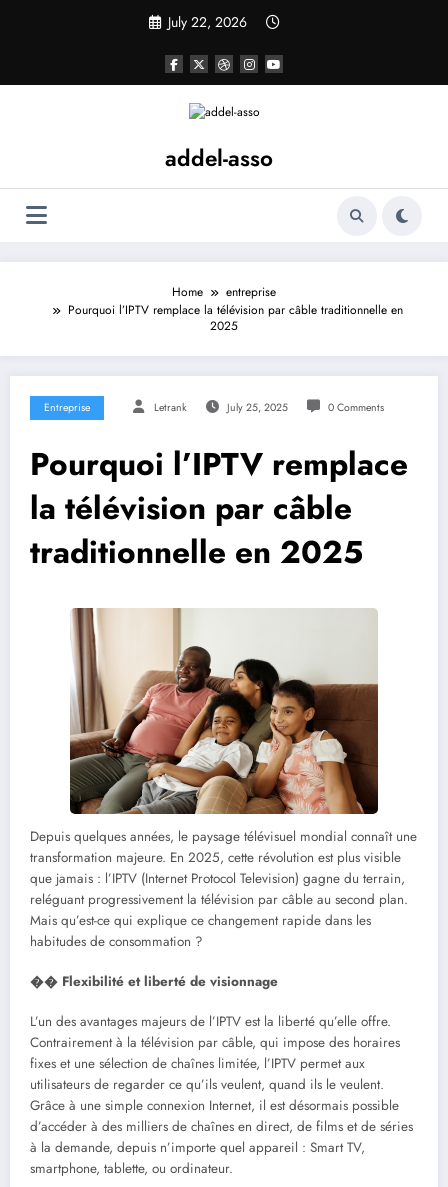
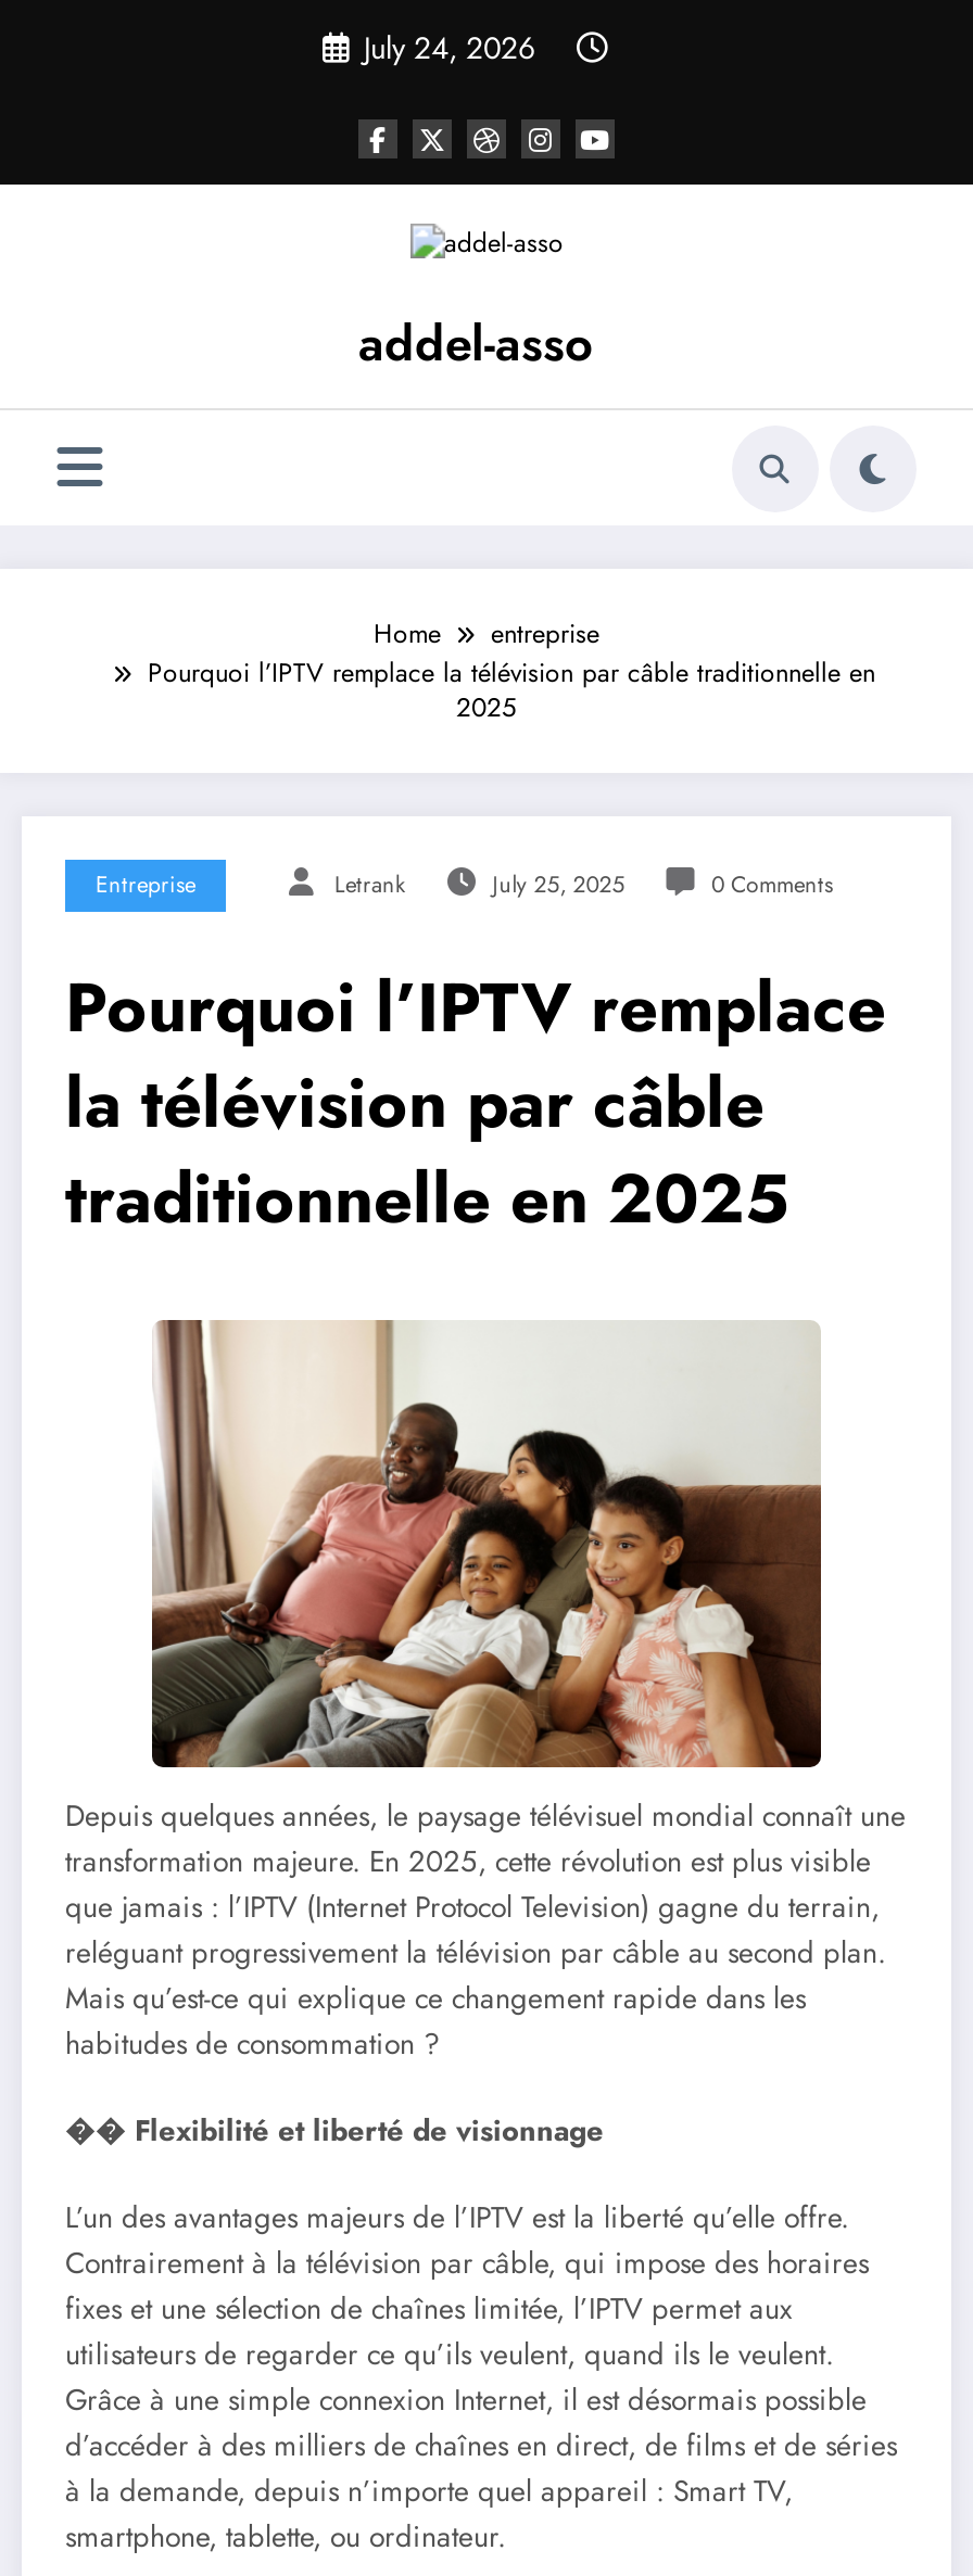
[167,12,246,32] July 22, 2026 -> [364,26,535,69] July 24, 2026

